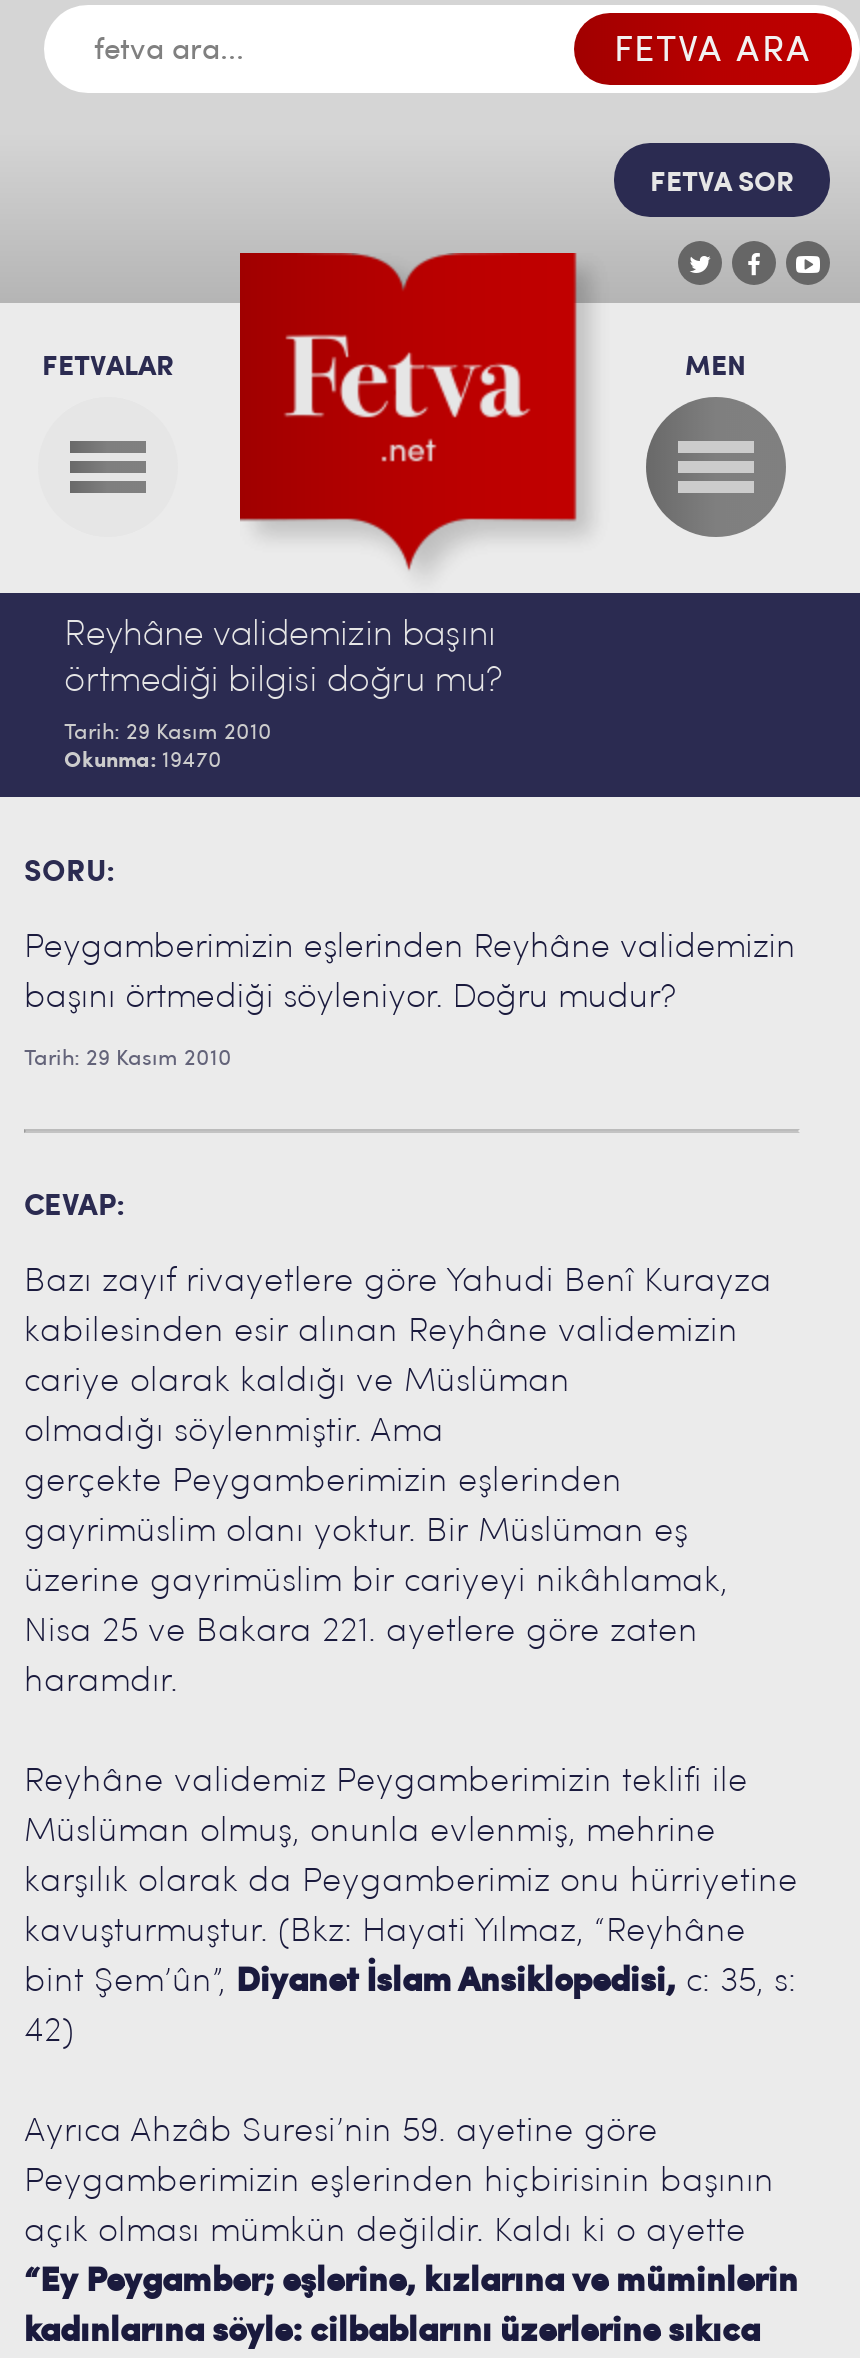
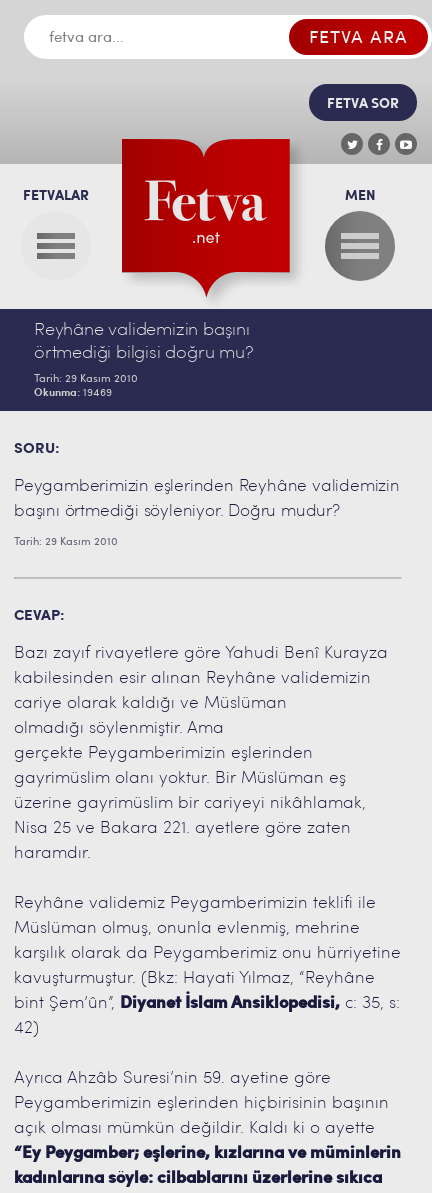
[64,751,222,773] Okunma: 19470 -> [34,388,112,399] Okunma: 19469

